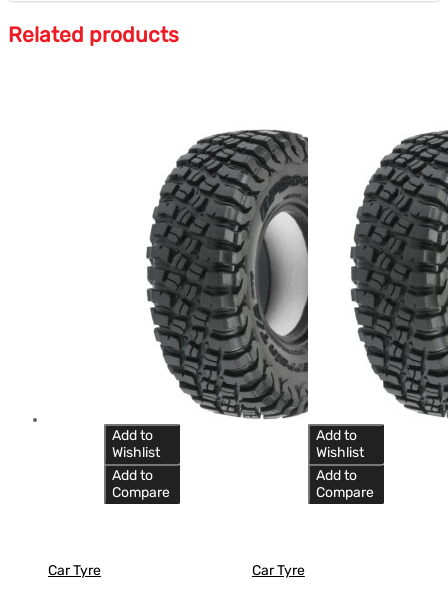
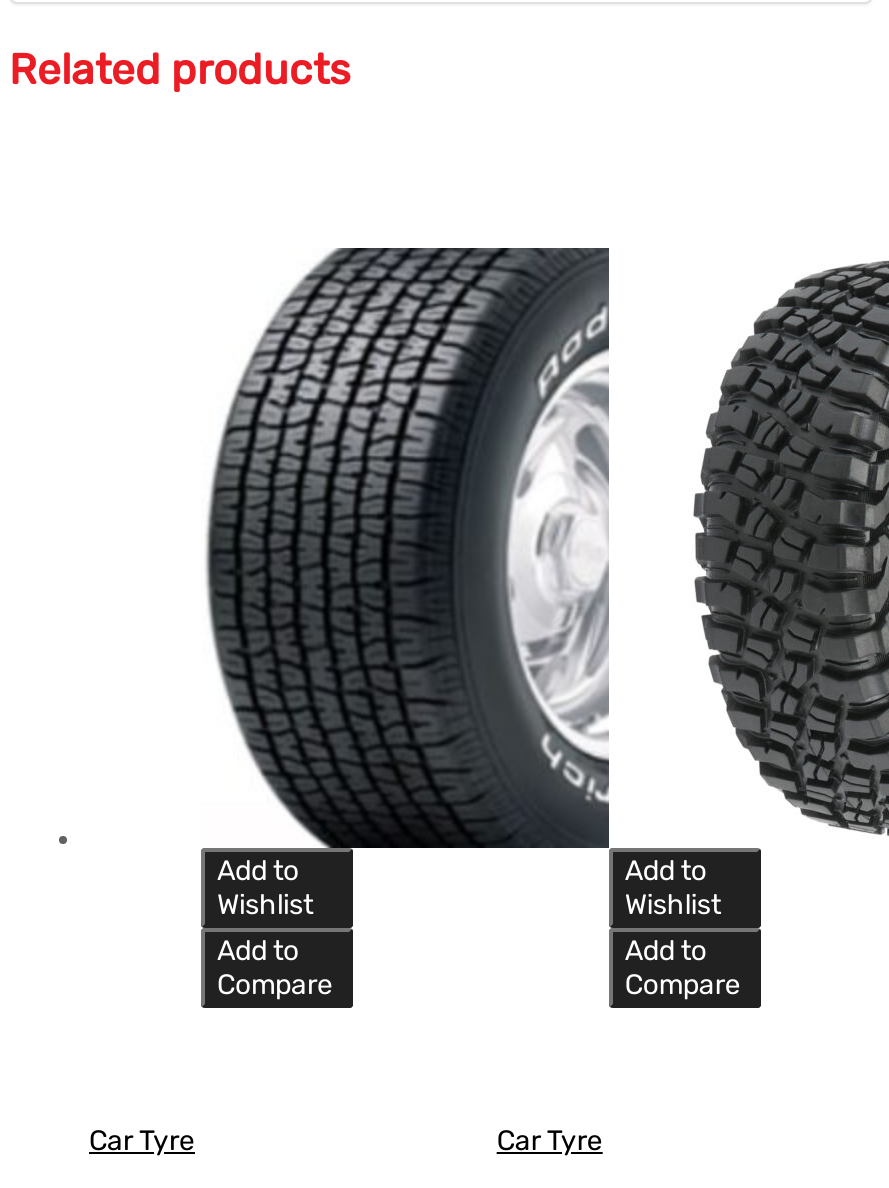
[107,124,309,425] [image] -> [205,246,611,850] [image]

